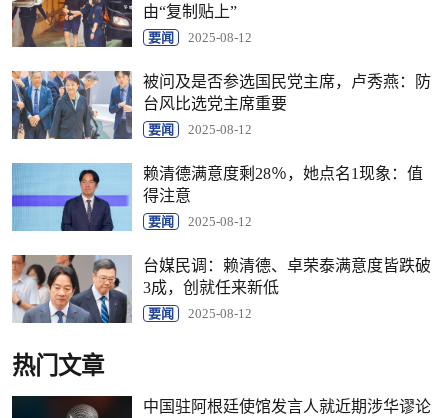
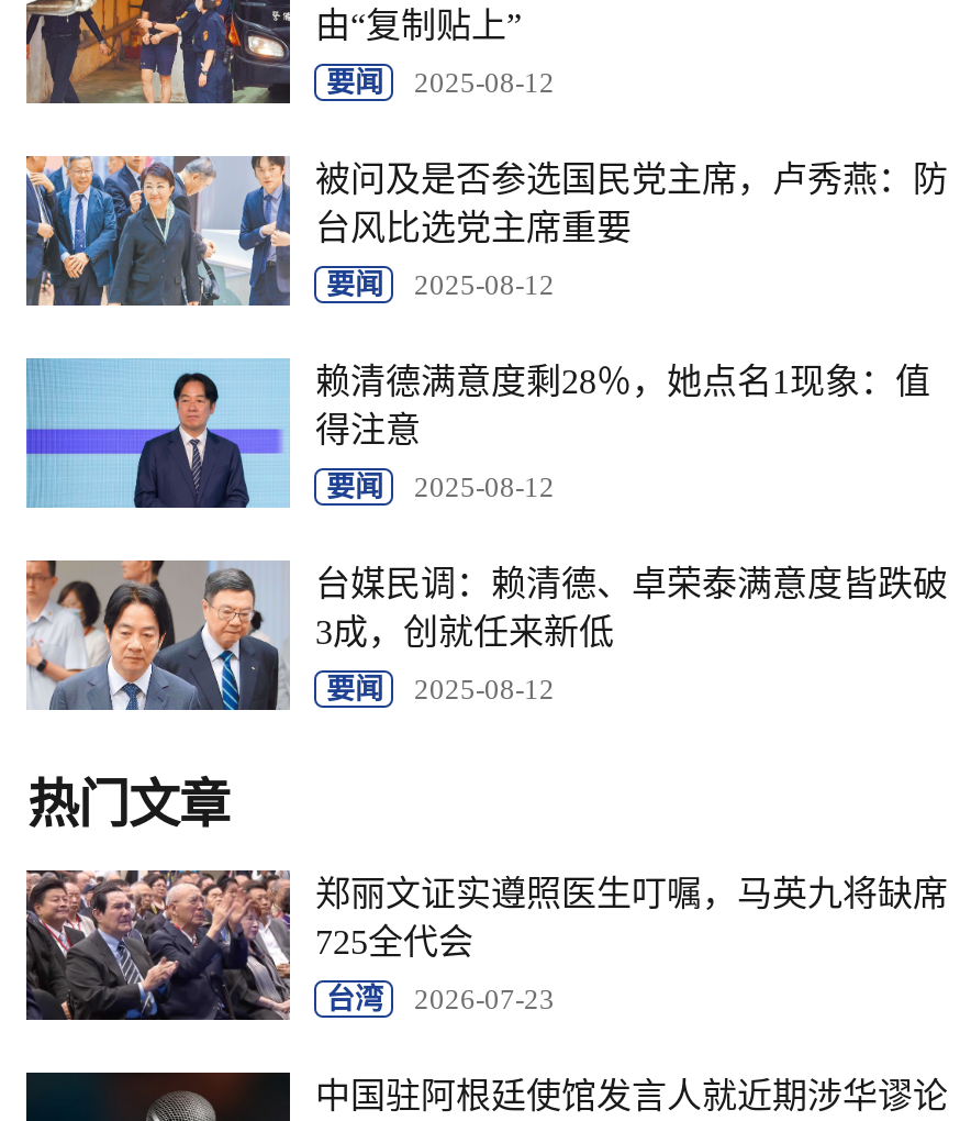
none -> [24,868,948,1035] [image] | 郑丽文证实遵照医生叮嘱，马英九将缺席 | 725全代会 | 台湾 | 2026-07-23

